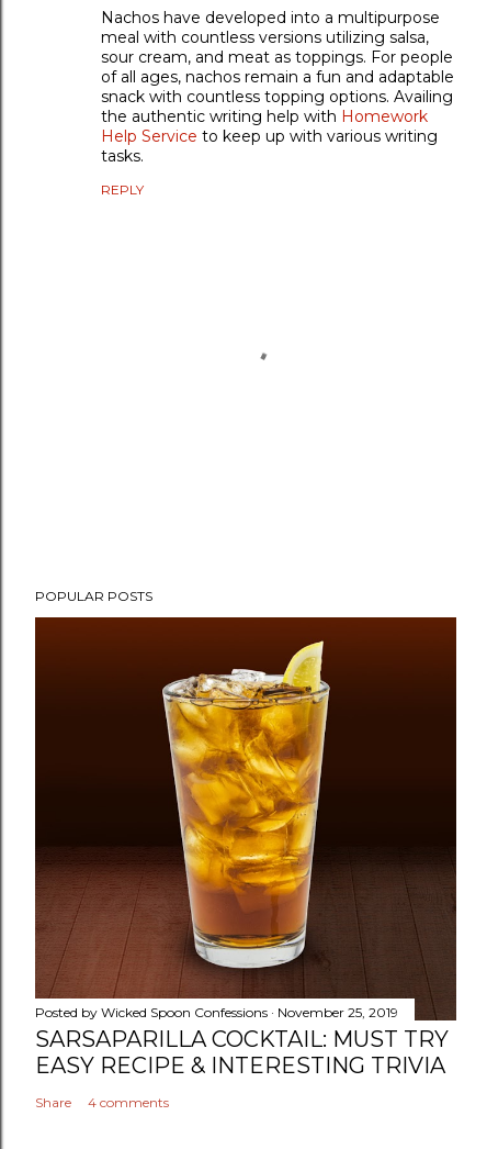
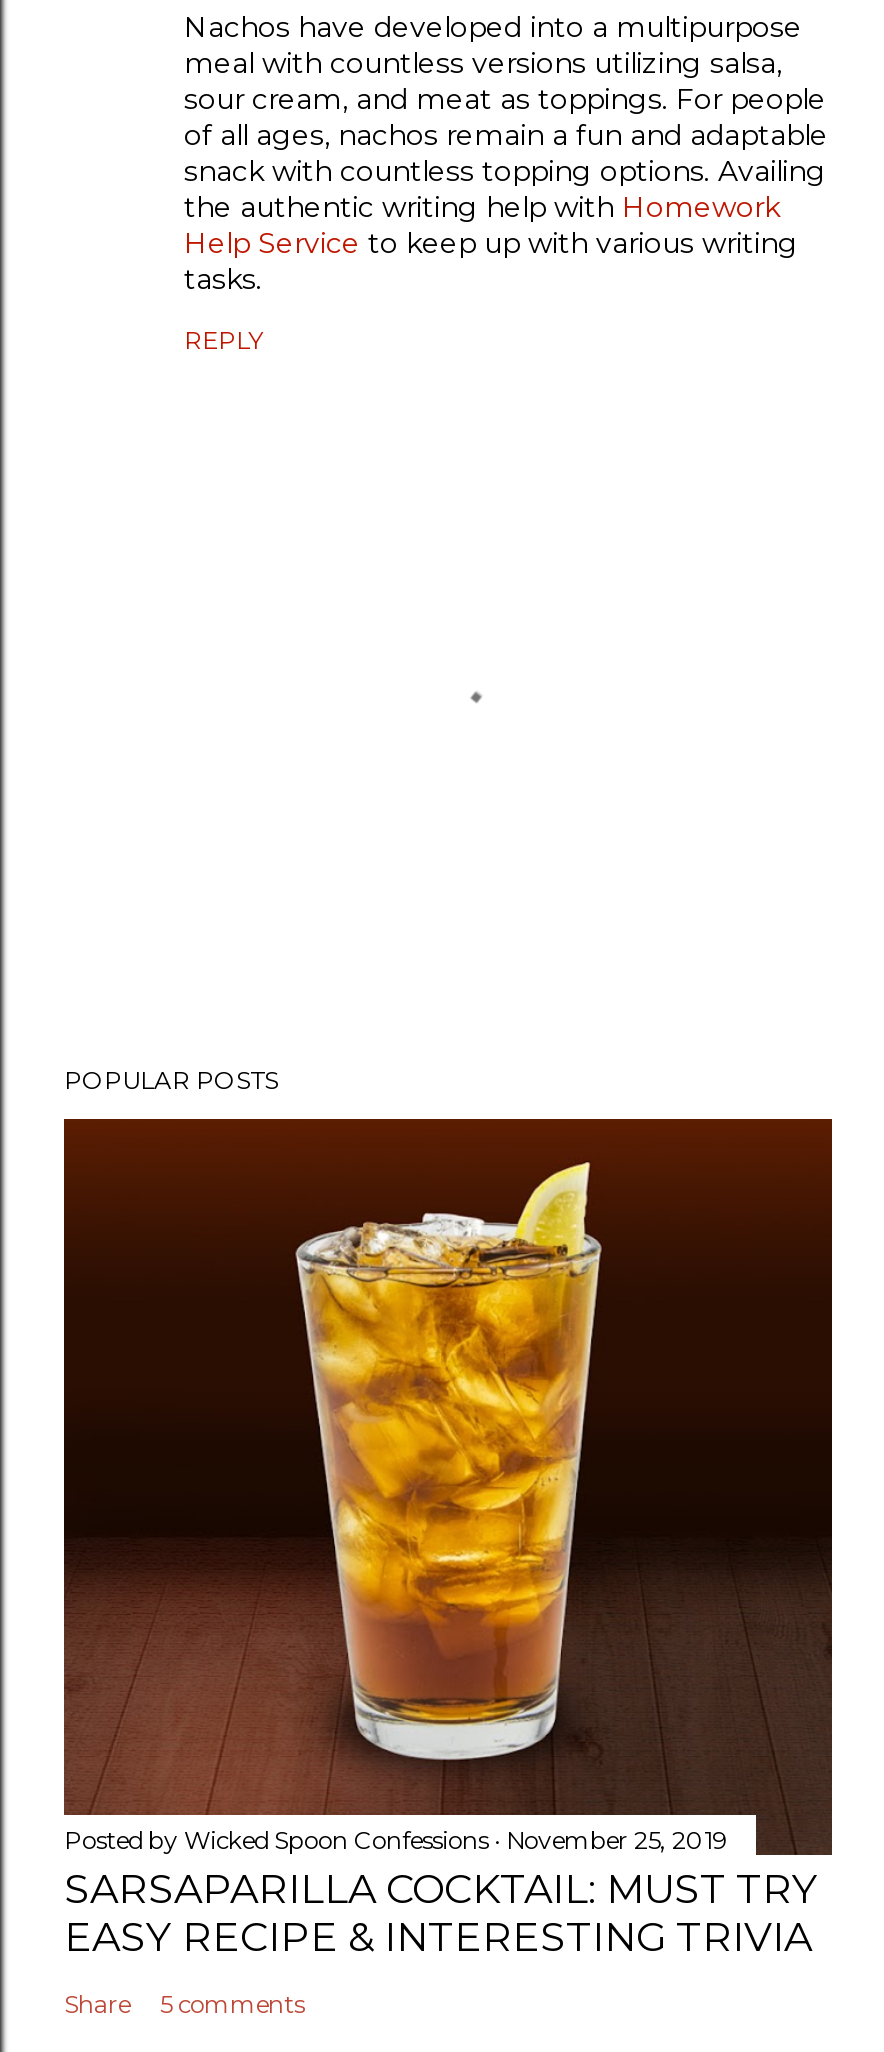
[35,1095,169,1111] Share 4 comments -> [64,1989,304,2019] Share 5 comments

